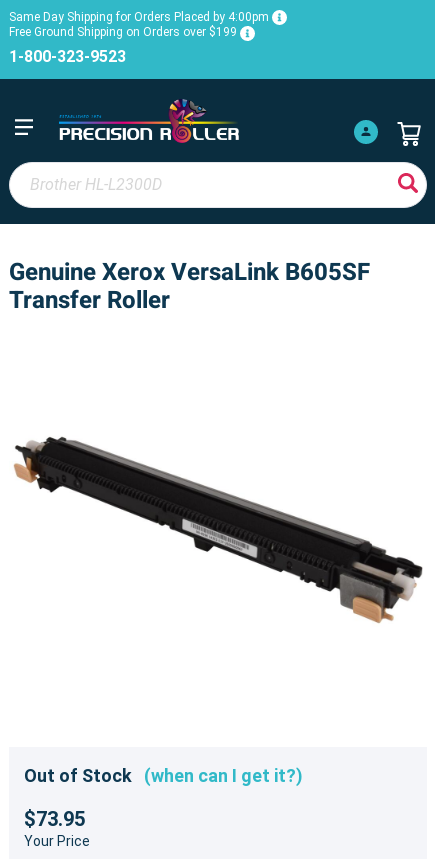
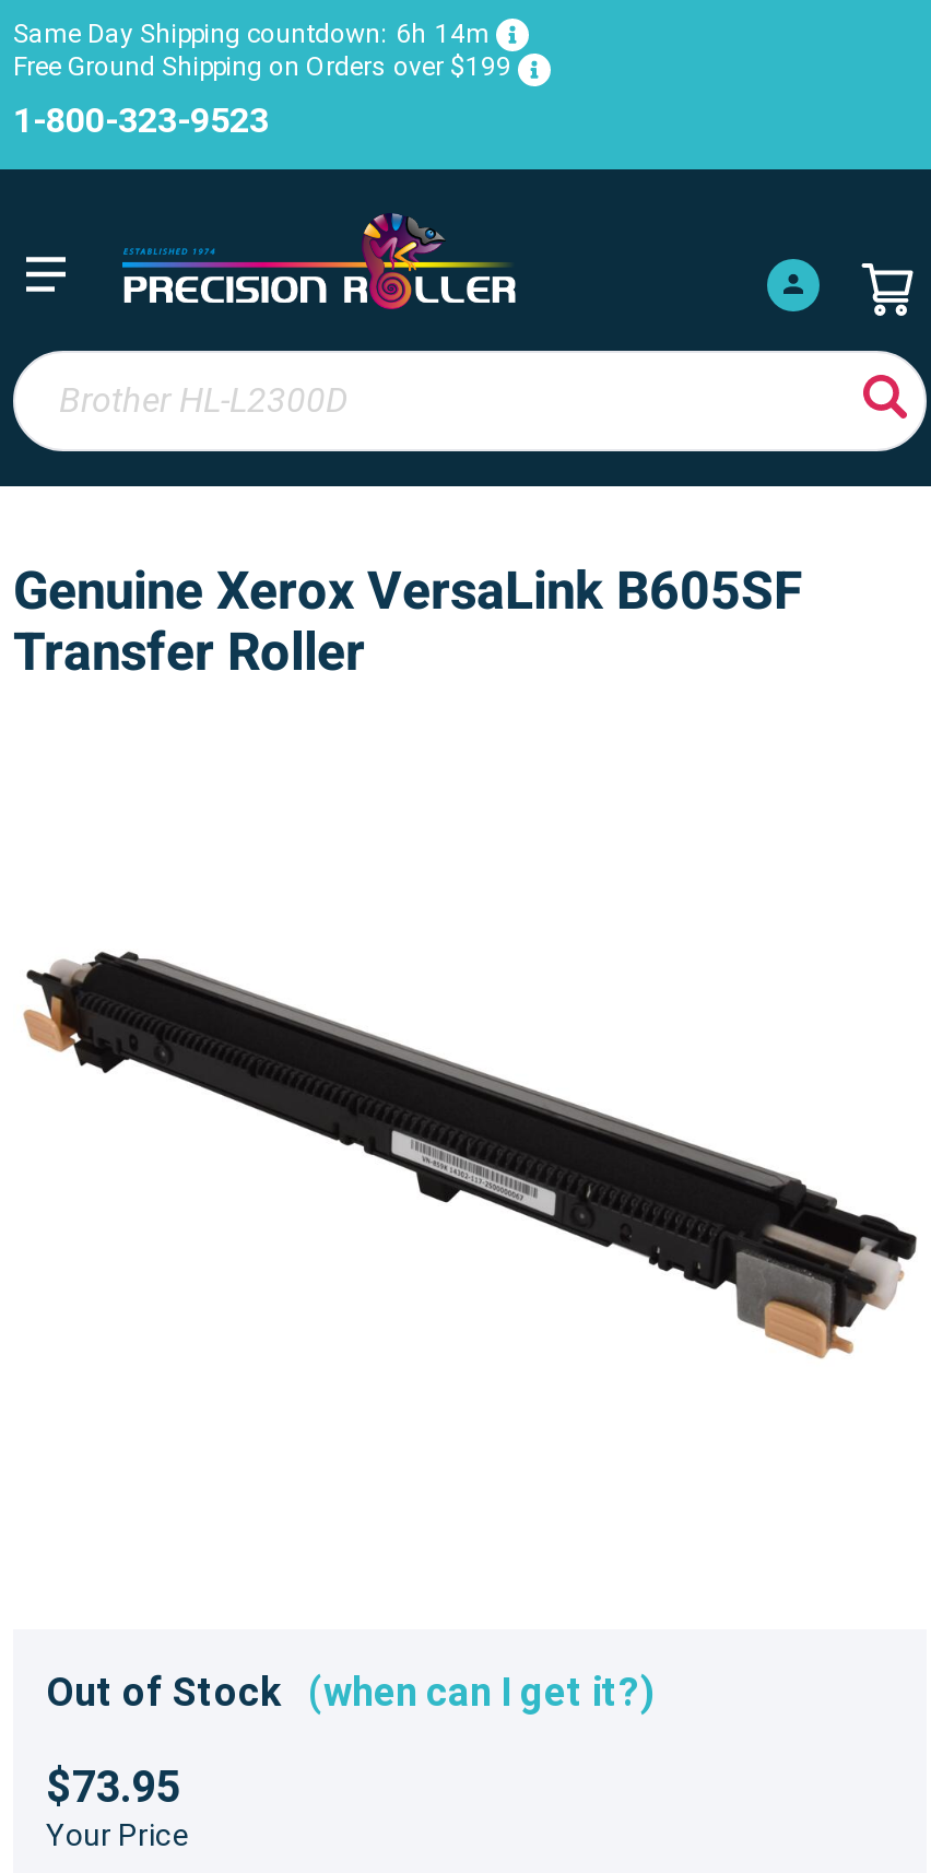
[9,10,269,24] Same Day Shipping for Orders Placed by 4:00pm -> [13,19,490,49] Same Day Shipping countdown: 6h 14m

